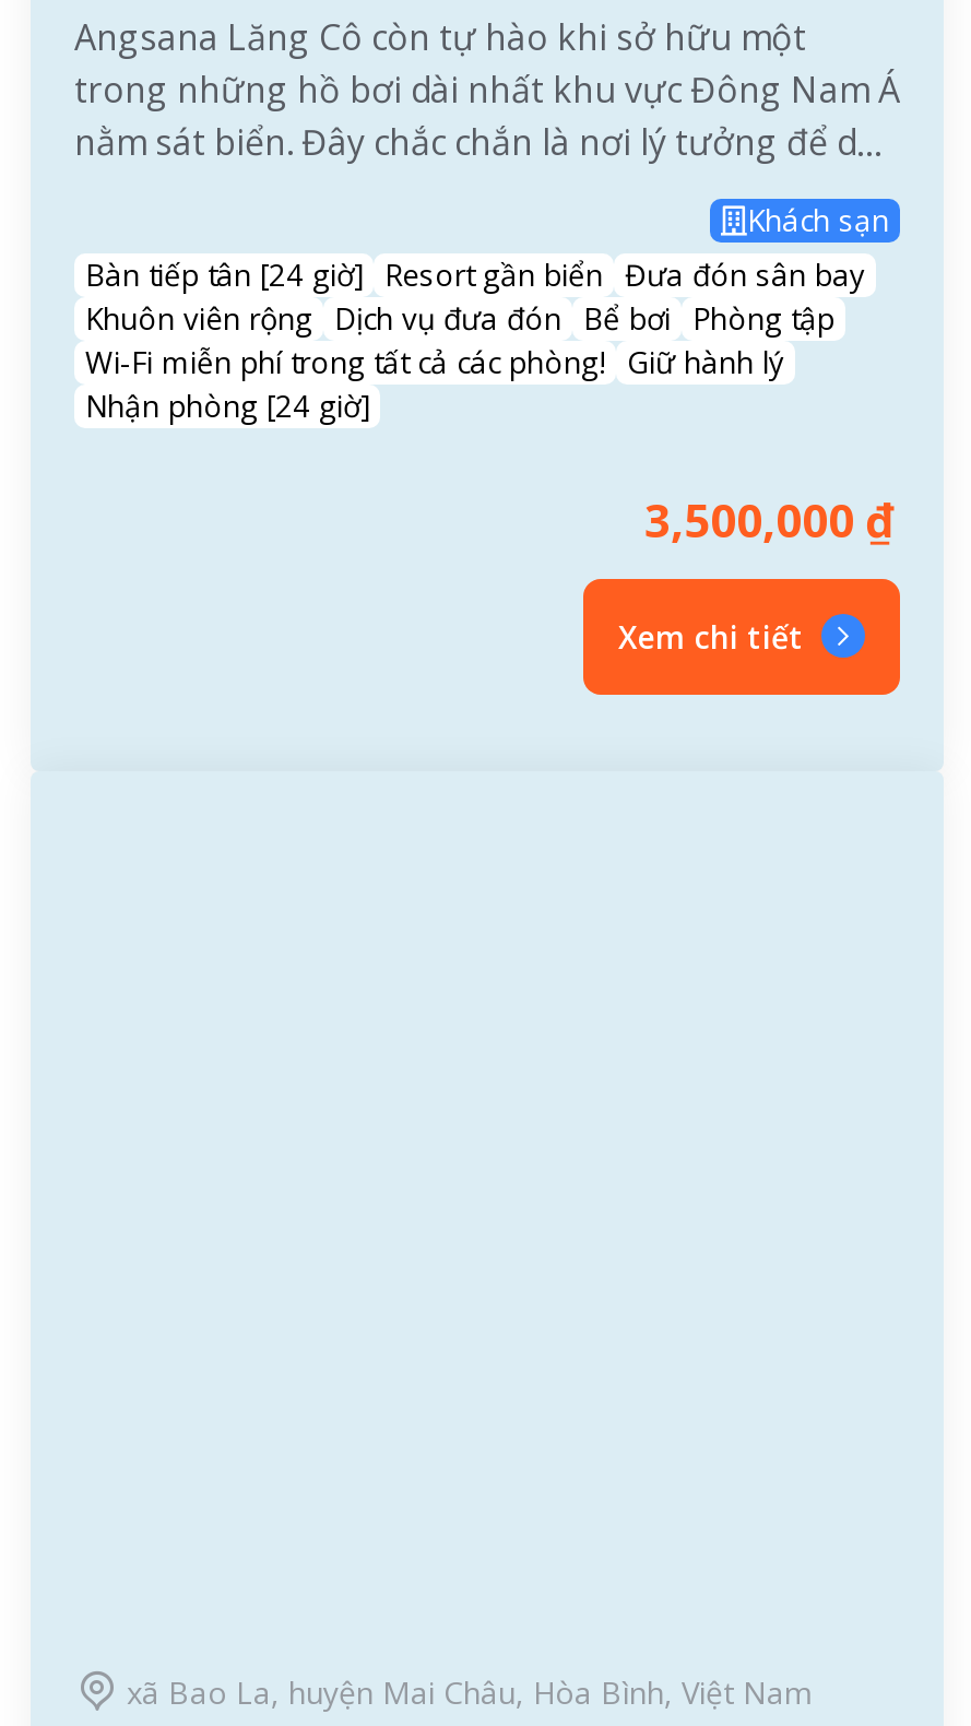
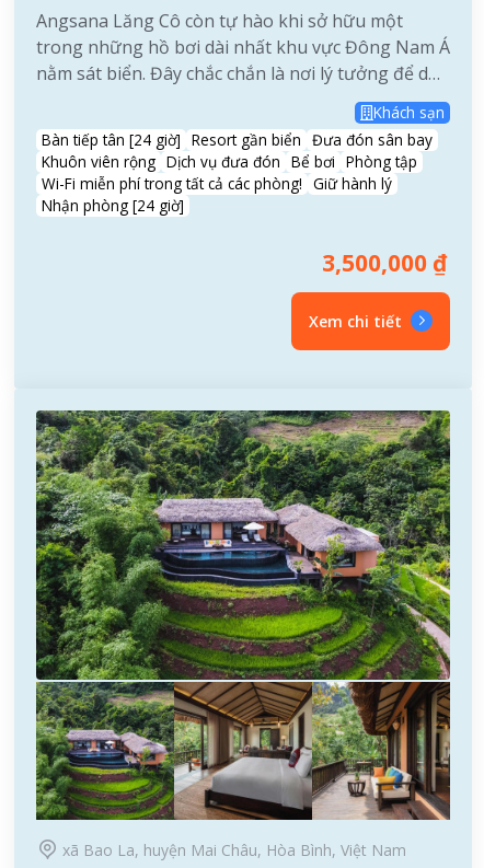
none -> [35,409,451,821] [image]

